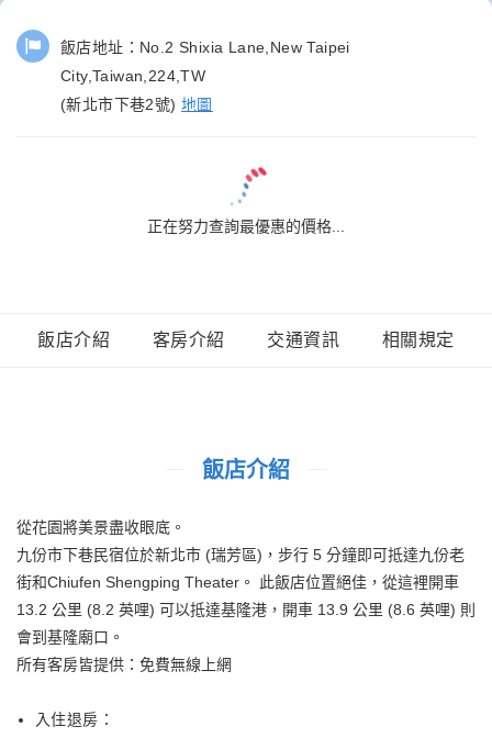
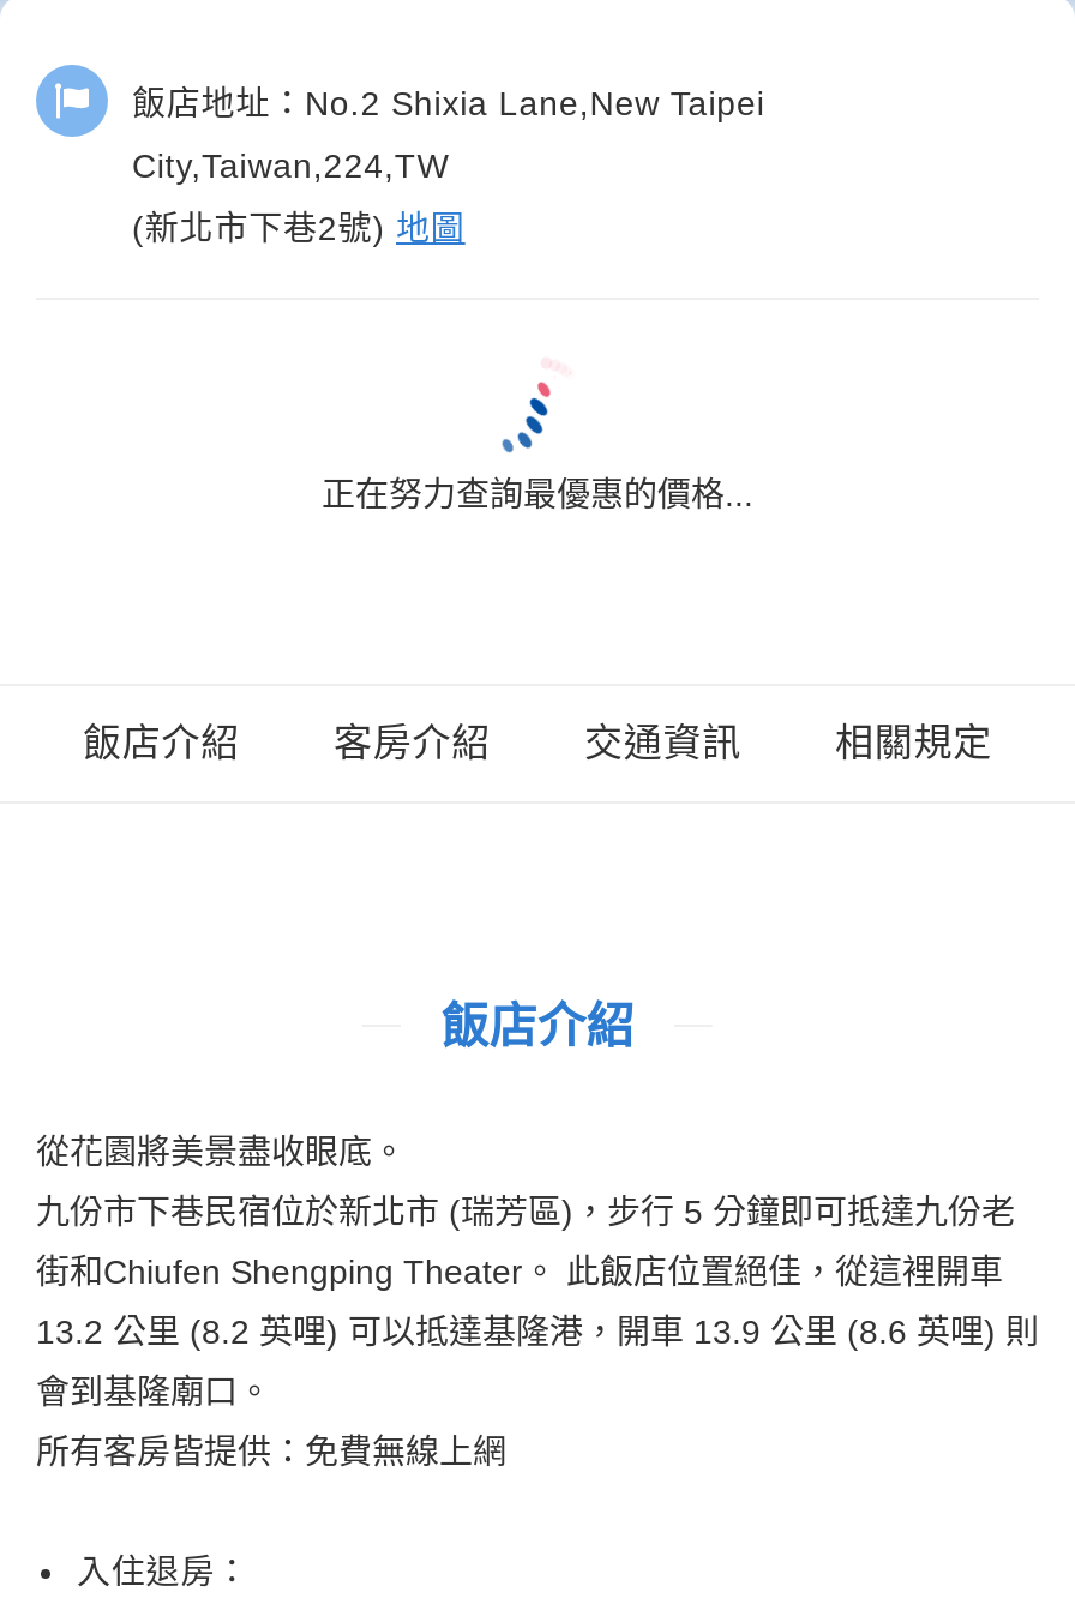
[231,166,268,206] [image] -> [502,358,583,456] [image]

